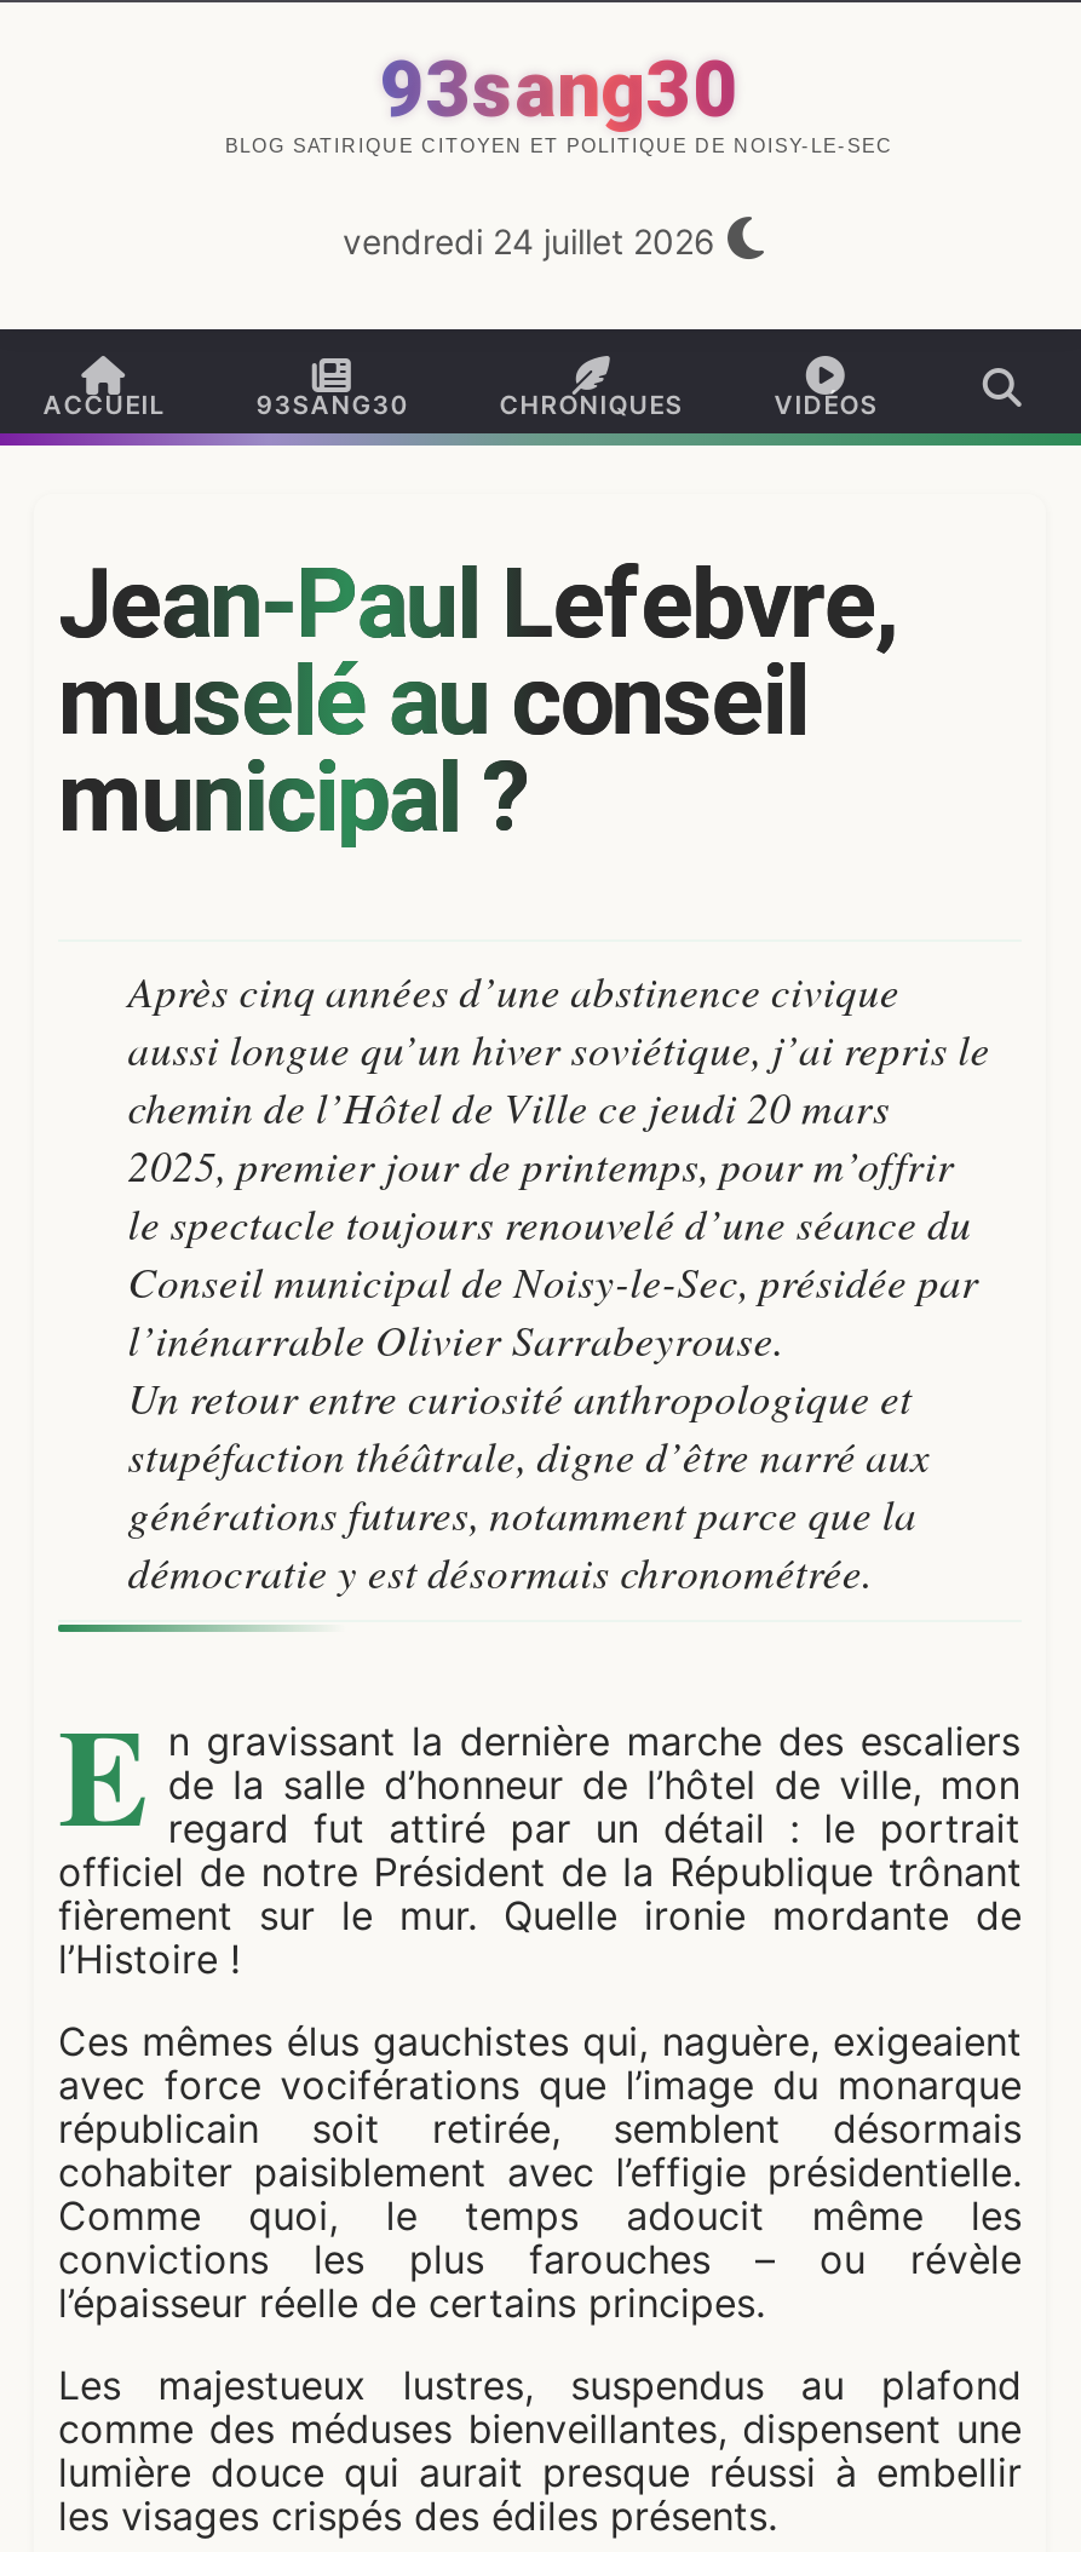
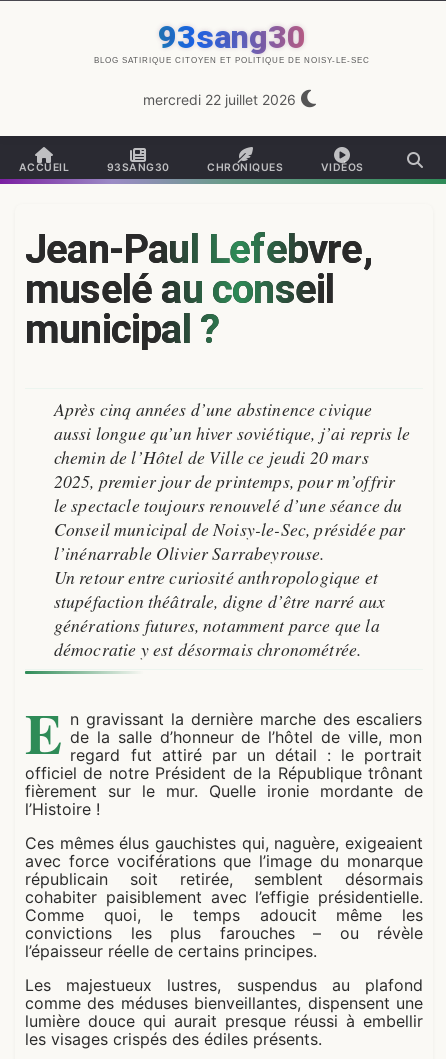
[343,219,715,260] vendredi 24 juillet 2026 -> [143,90,296,107] mercredi 22 juillet 2026

